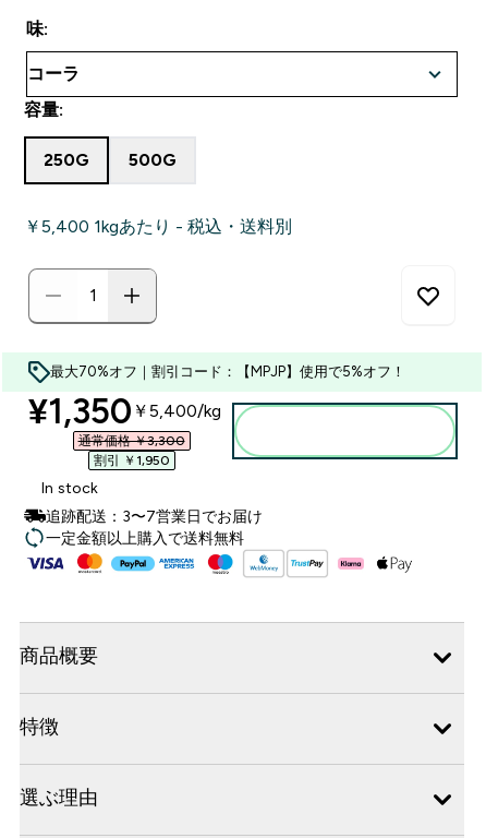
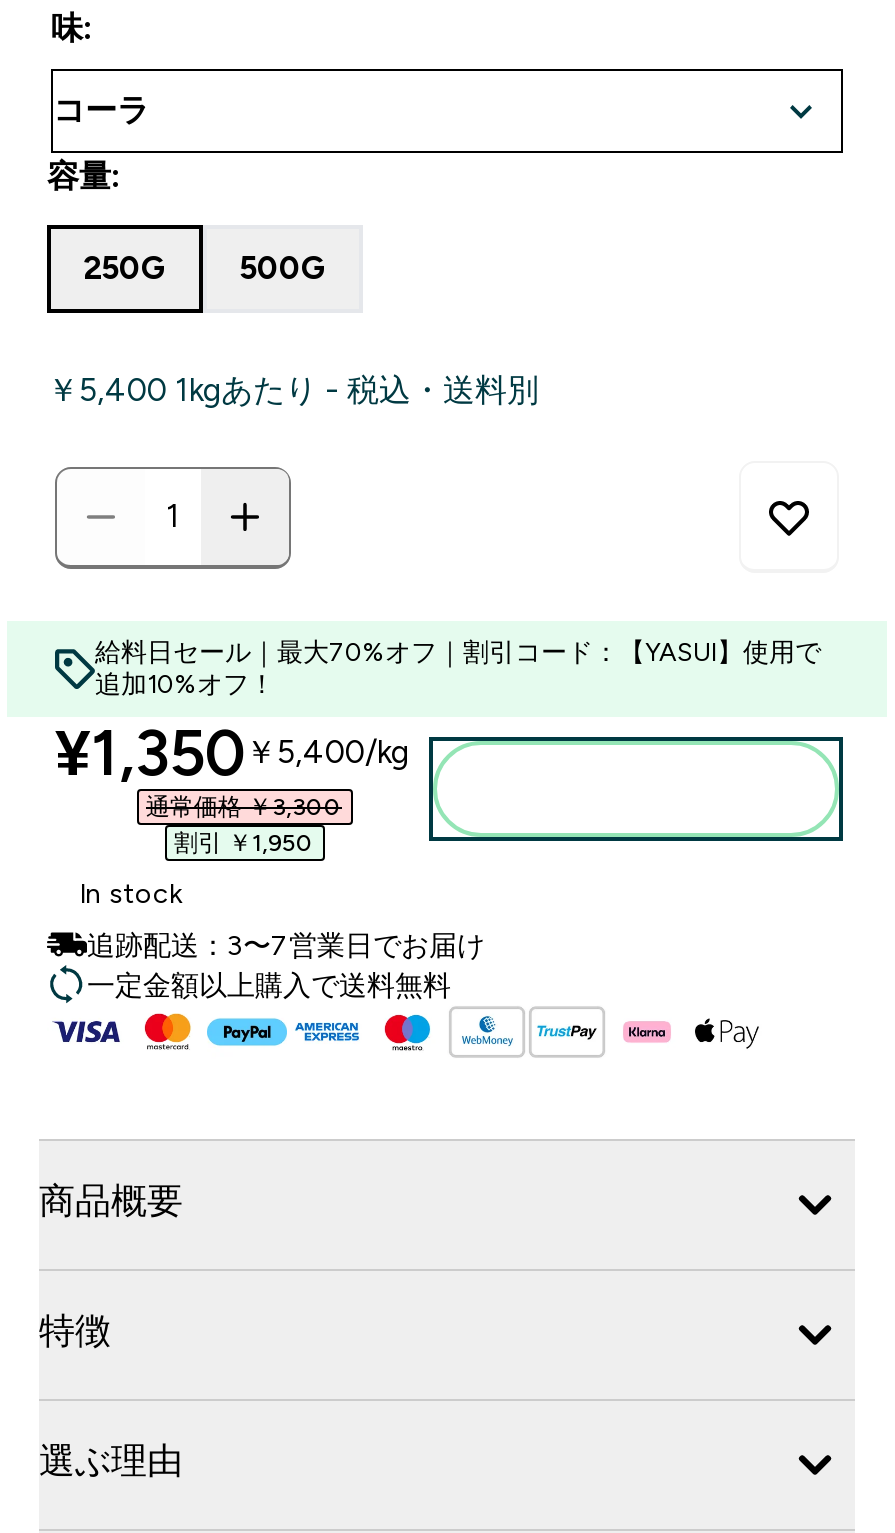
[50,363,405,380] 最大70%オフ｜割引コード：【MPJP】使用で5%オフ！ -> [95,637,821,699] 給料日セール｜最大70%オフ｜割引コード：【YASUI】使用で | 追加10%オフ！

